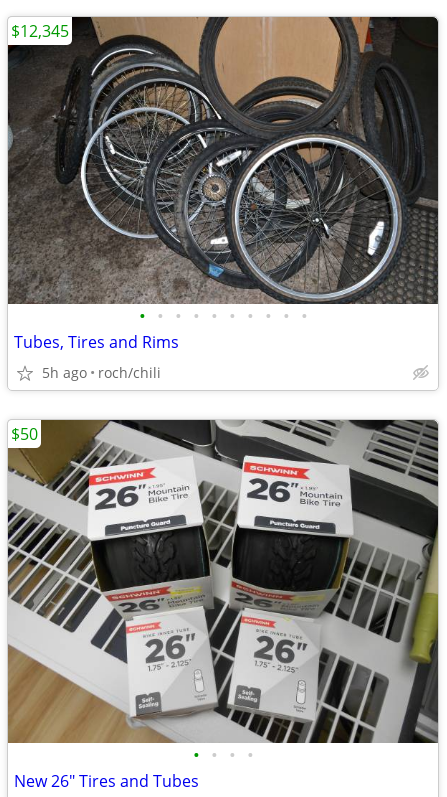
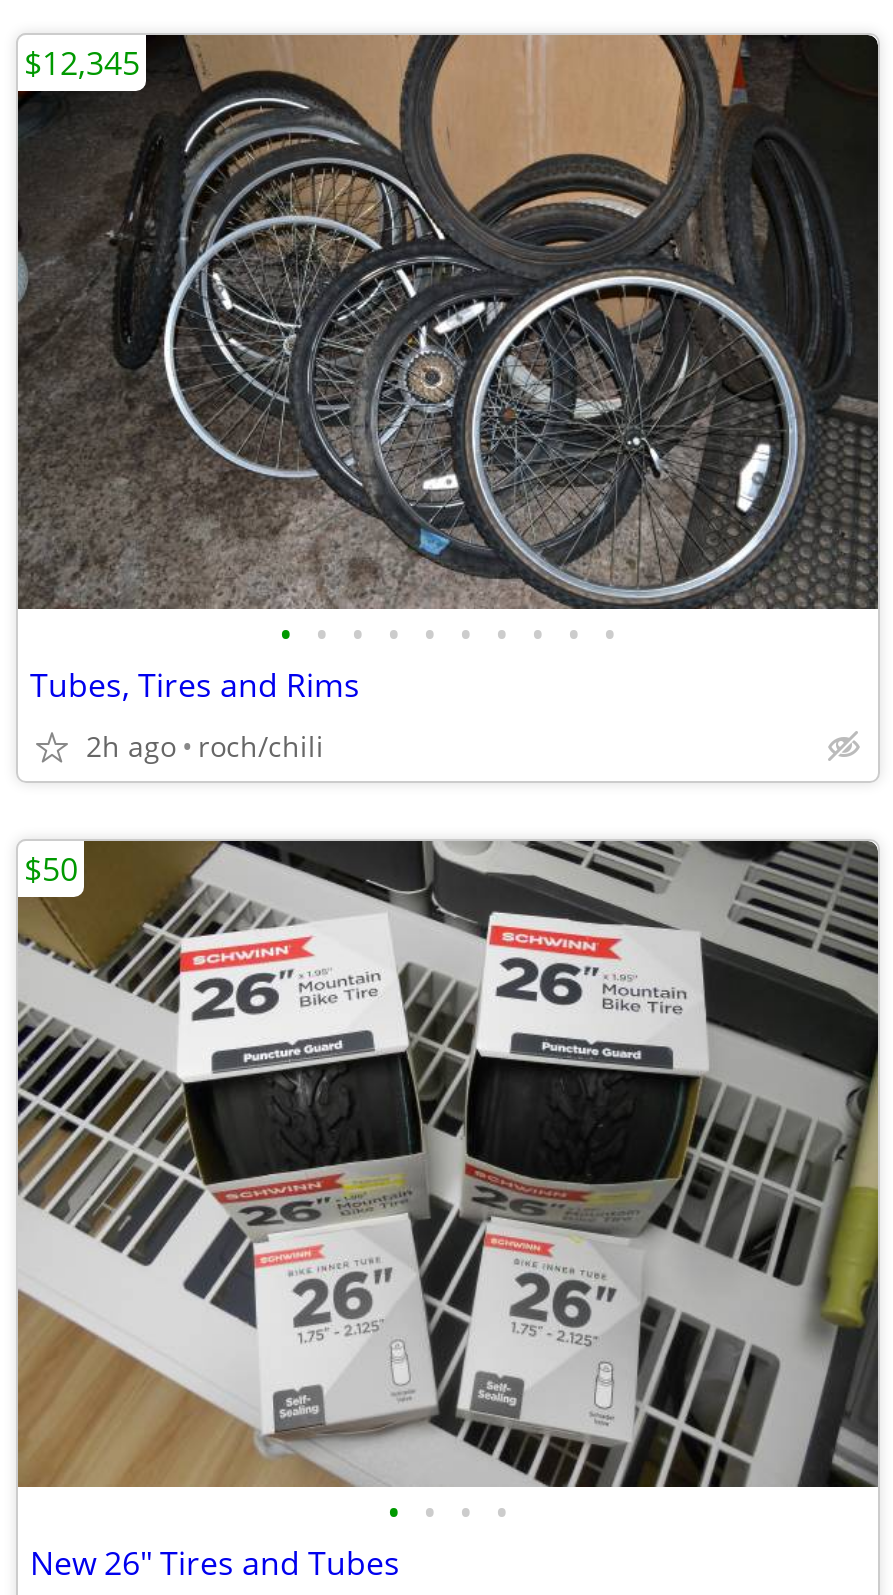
[42,363,161,382] 5h ago roch/chili -> [86,727,324,765] 2h ago roch/chili

